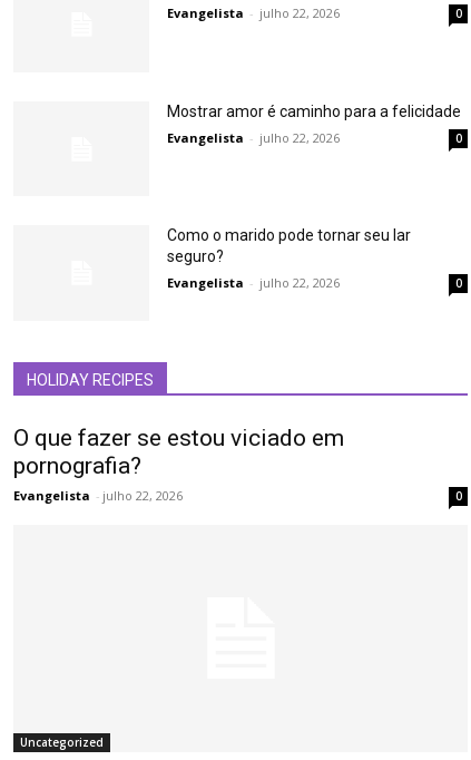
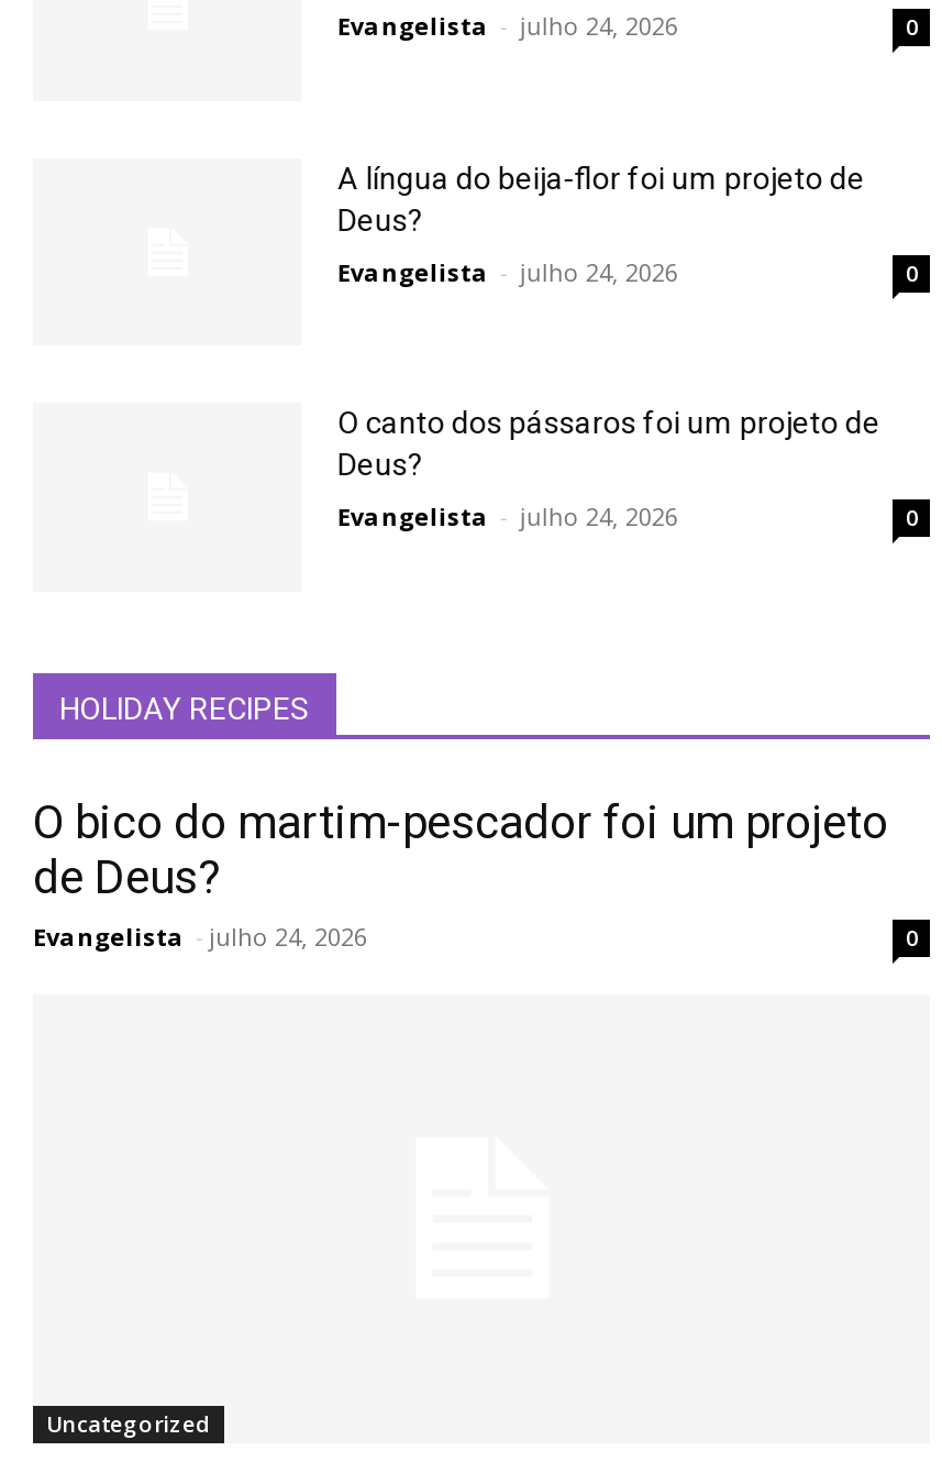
[167,4,340,21] Evangelista - julho 22, 2026 -> [337,9,678,42] Evangelista - julho 24, 2026
[167,102,461,120] Mostrar amor é caminho para a felicidade -> [337,160,865,237] A língua do beija-flor foi um projeto de | Deus?
[167,129,340,146] Evangelista - julho 22, 2026 -> [337,254,678,287] Evangelista - julho 24, 2026
[167,227,411,266] Como o marido pode tornar seu lar | seguro? -> [337,405,880,482] O canto dos pássaros foi um projeto de | Deus?
[167,274,340,291] Evangelista - julho 22, 2026 -> [337,500,678,533] Evangelista - julho 24, 2026
[13,425,344,504] O que fazer se estou viciado em | pornografia? | Evangelista - julho 22, 2026 -> [33,796,888,953] O bico do martim-pescador foi um projeto | de Deus? | Evangelista - julho 24, 2026

